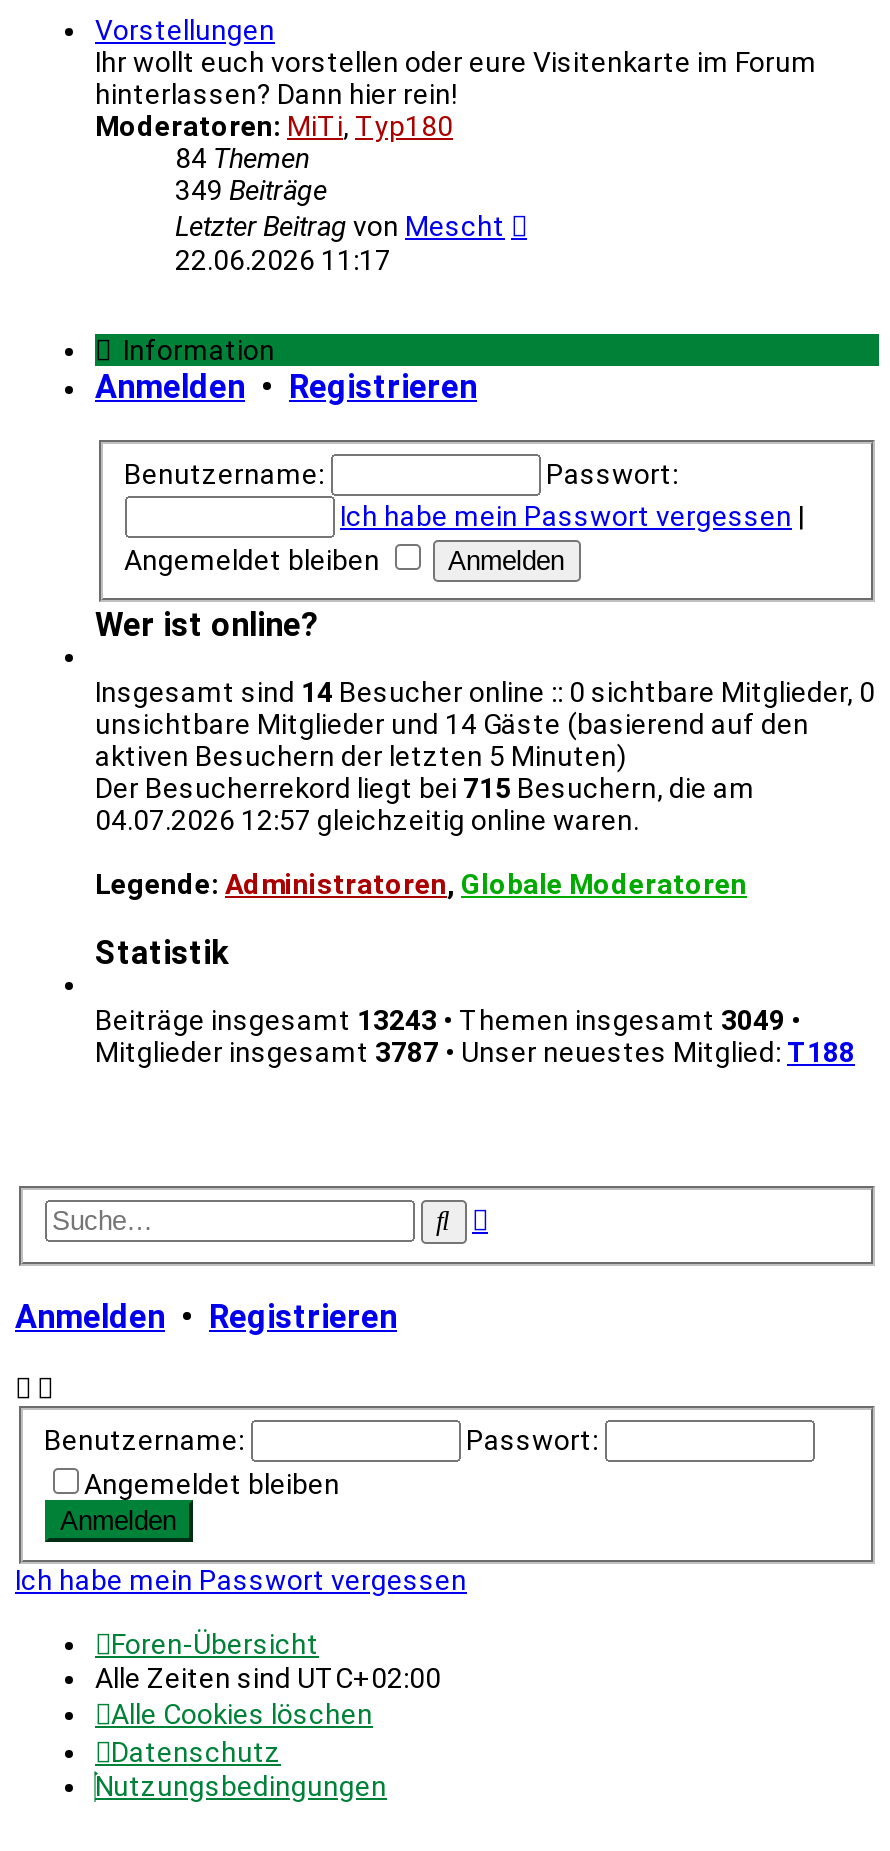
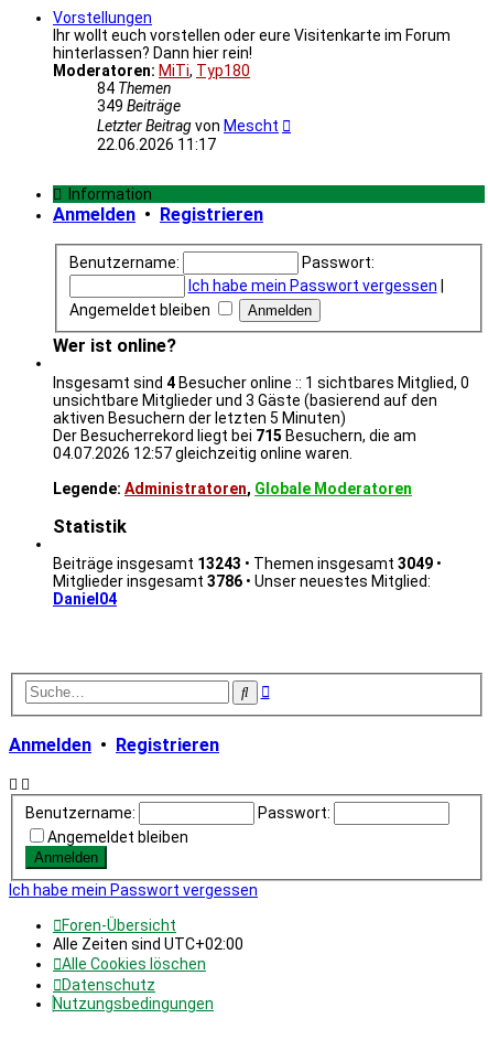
[95,676,875,708] Insgesamt sind 14 Besucher online :: 0 sichtbare Mitglieder, 0 -> [53,374,469,392] Insgesamt sind 4 Besucher online :: 1 sichtbares Mitglied, 0
[95,708,809,740] unsichtbare Mitglieder und 14 Gäste (basierend auf den -> [53,392,437,409] unsichtbare Mitglieder und 3 Gäste (basierend auf den
[95,1036,855,1068] Mitglieder insgesamt 3787 • Unser neuestes Mitglied: T188 -> [53,572,431,608] Mitglieder insgesamt 3786 • Unser neuestes Mitglied: | Daniel04

